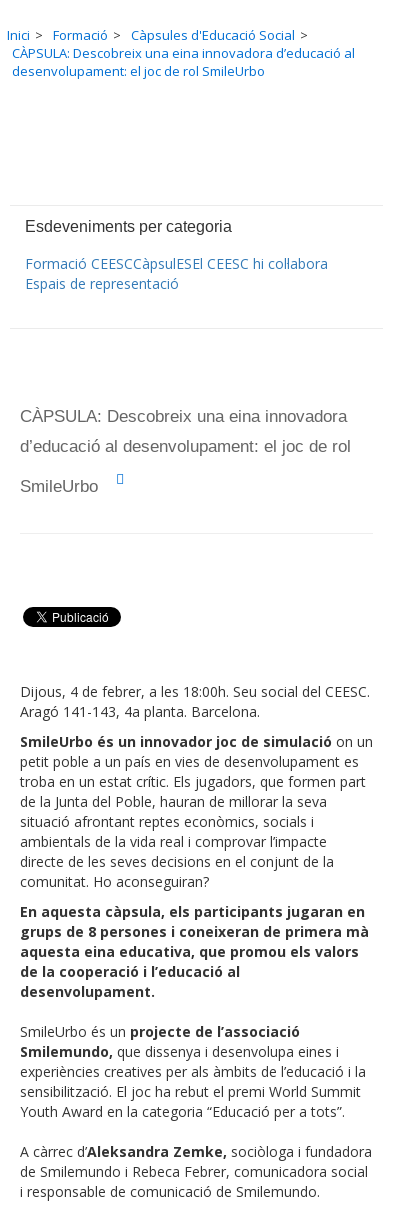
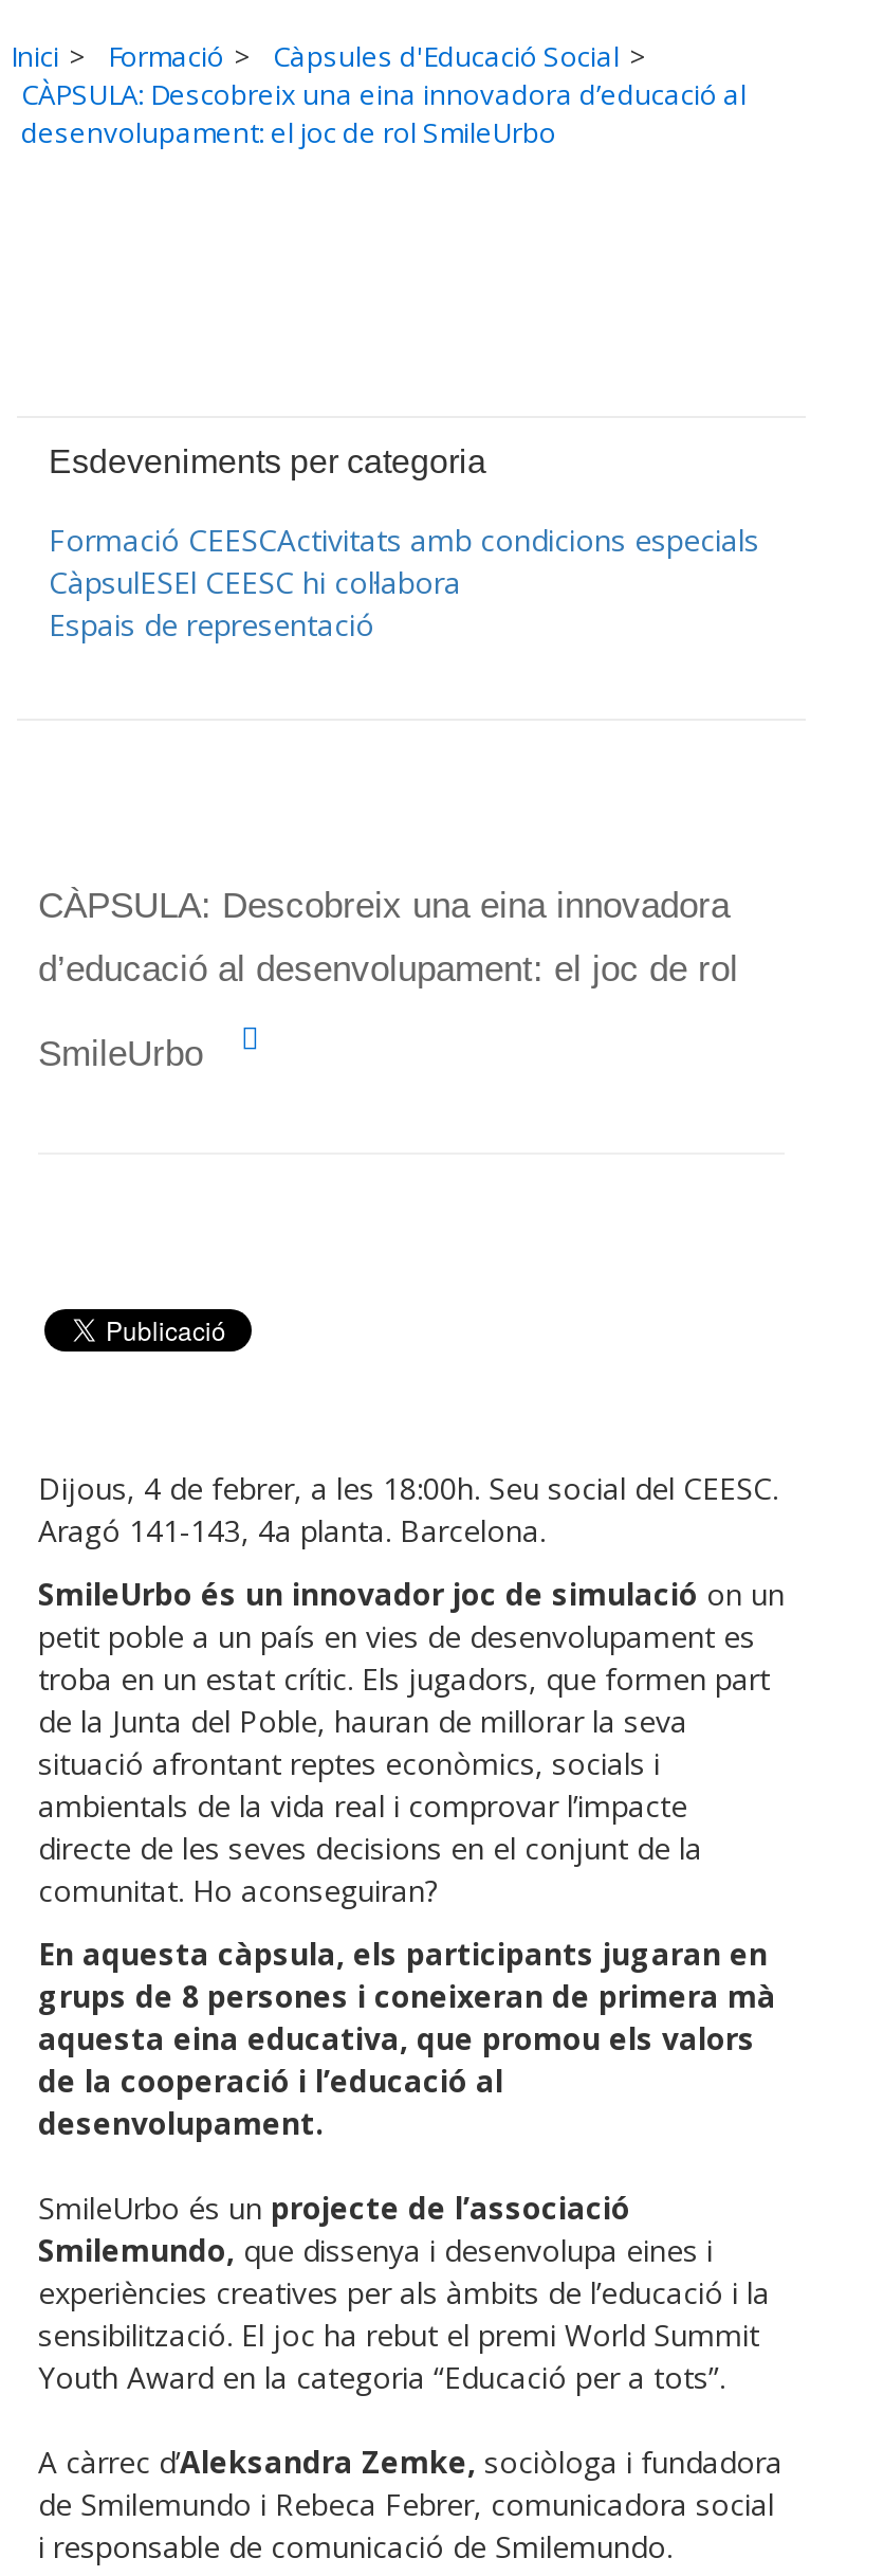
[25,254,328,273] Formació CEESCCàpsulESEl CEESC hi col·labora -> [49,520,759,602] Formació CEESCActivitats amb condicions especials | CàpsulESEl CEESC hi col·labora

